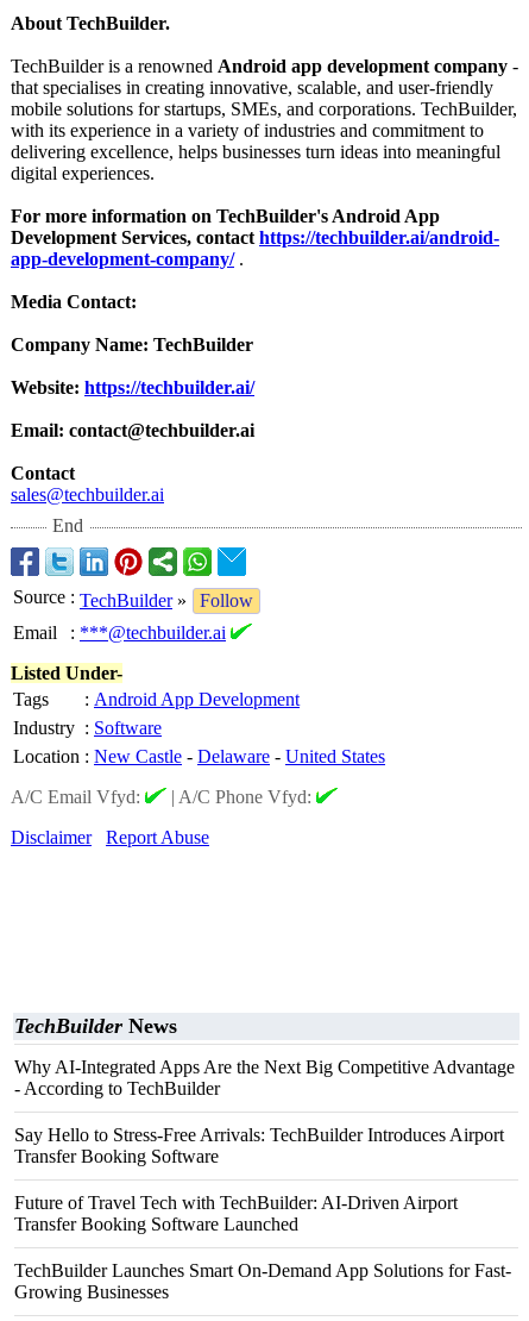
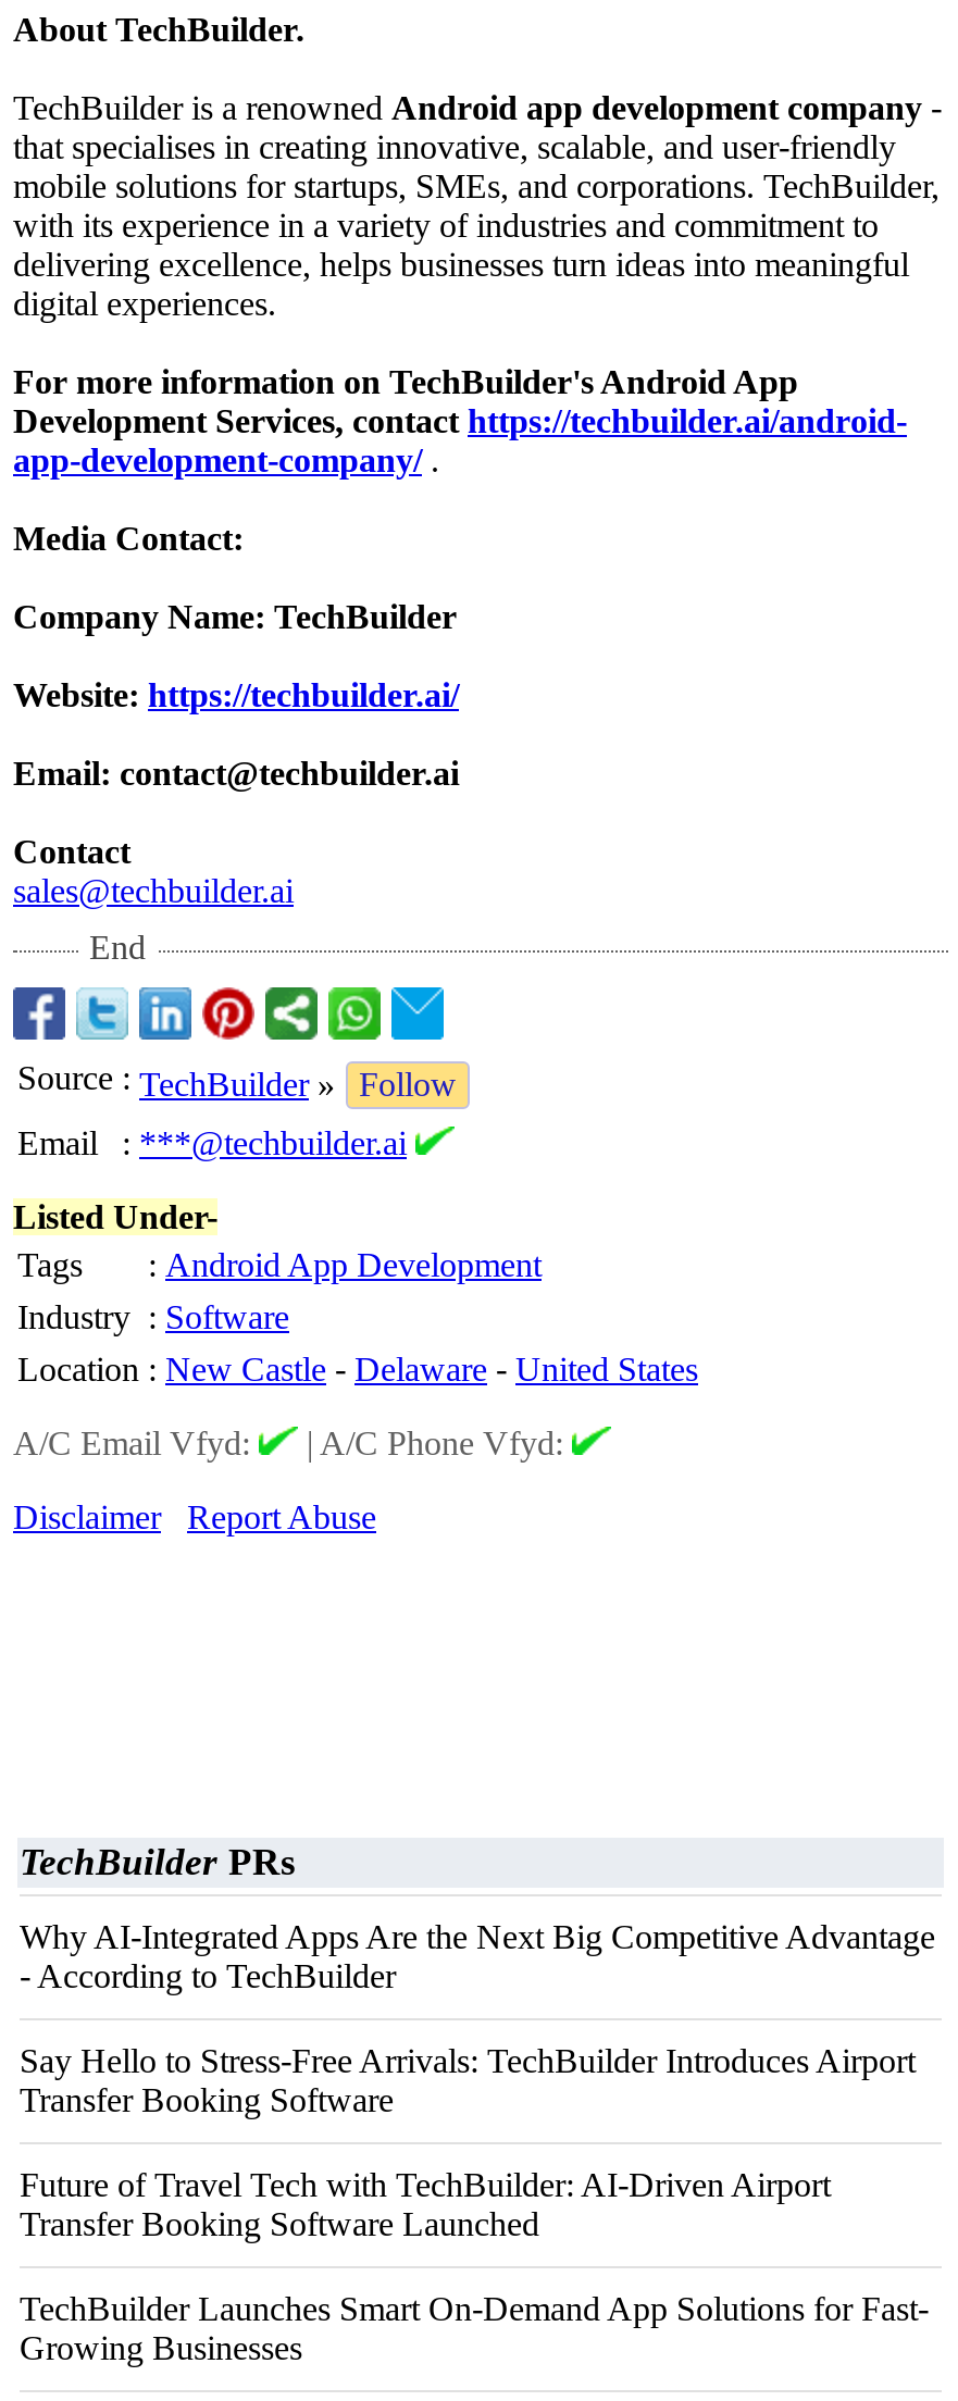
[14,1014,177,1038] TechBuilder News -> [20,1840,296,1883] TechBuilder PRs

